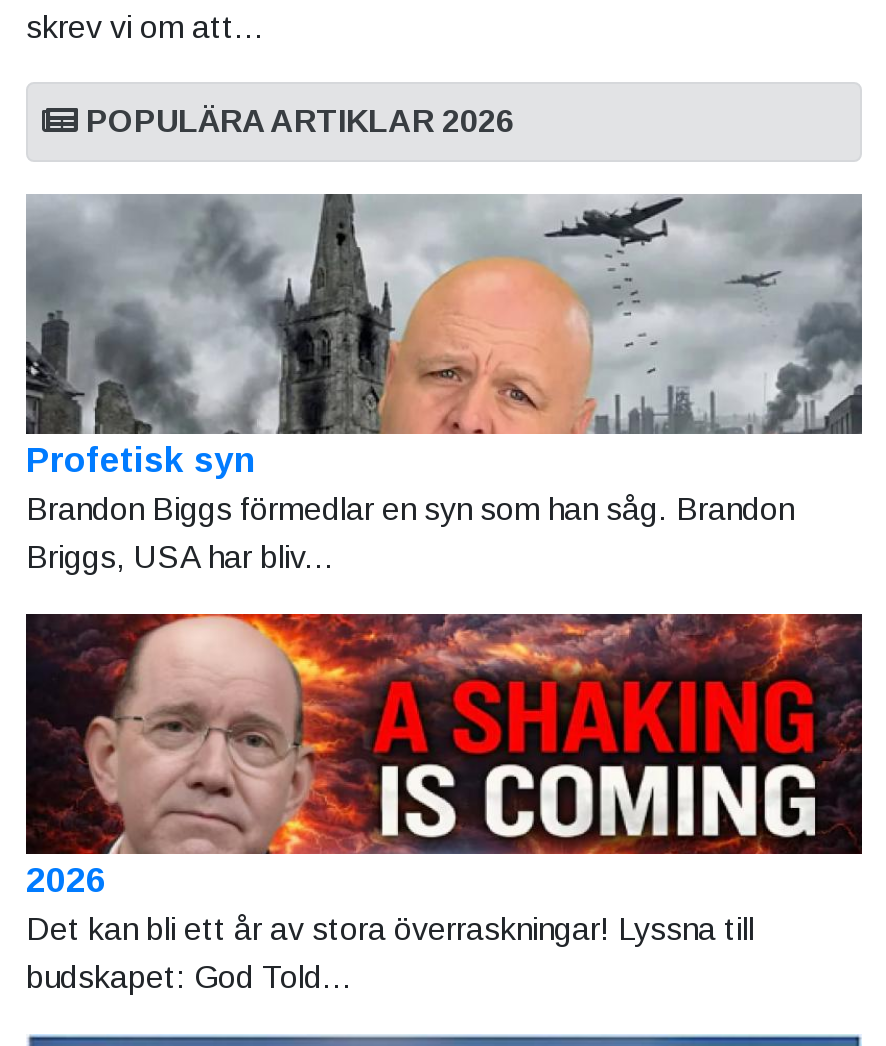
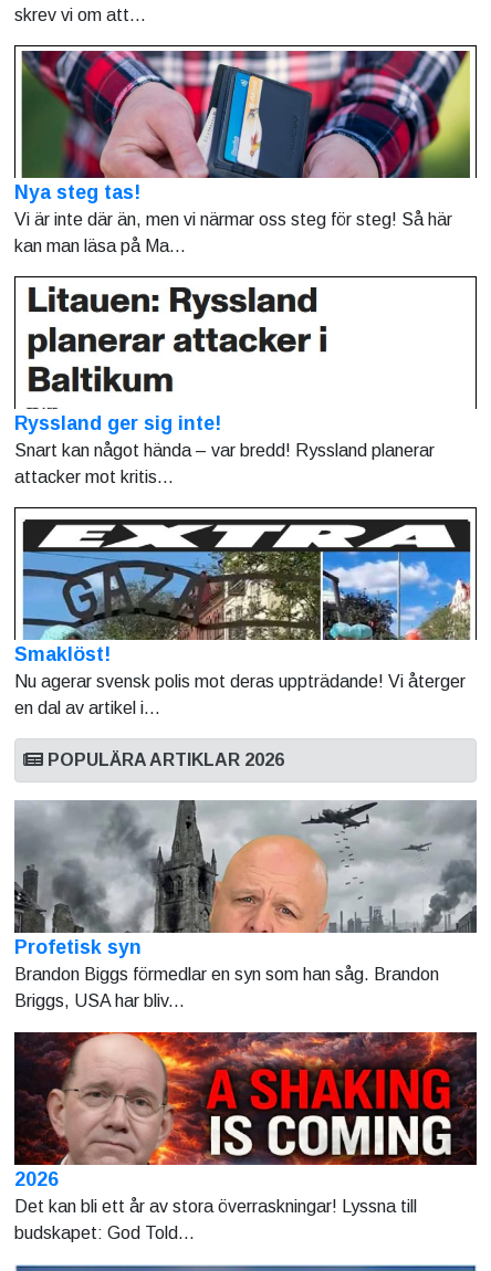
none -> [13,44,478,255] [image] | Nya steg tas! | Vi är inte där än, men vi närmar oss steg för steg! Så här | kan man läsa på Ma...
none -> [13,275,478,486] [image] | Ryssland ger sig inte! | Snart kan något hända – var bredd! Ryssland planerar | attacker mot kritis...
none -> [13,506,478,717] [image] | Smaklöst! | Nu agerar svensk polis mot deras uppträdande! Vi återger | en dal av artikel i...

